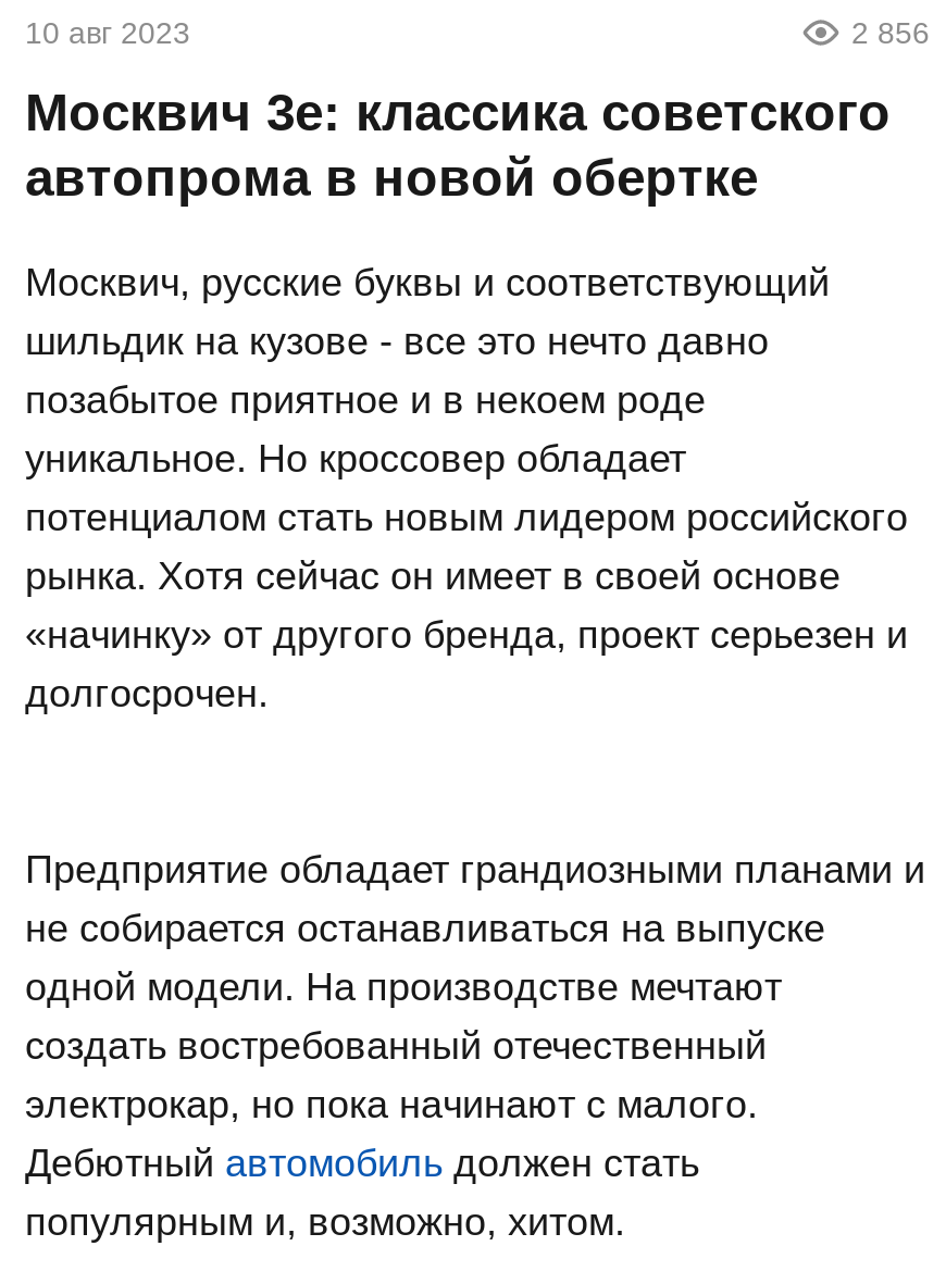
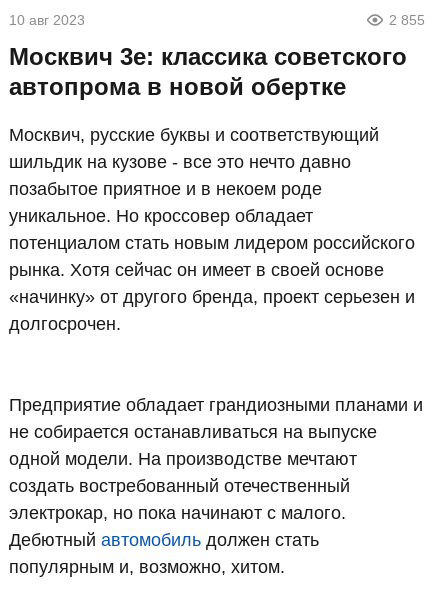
[851,15,930,50] 2 856 -> [389,12,425,28] 2 855

